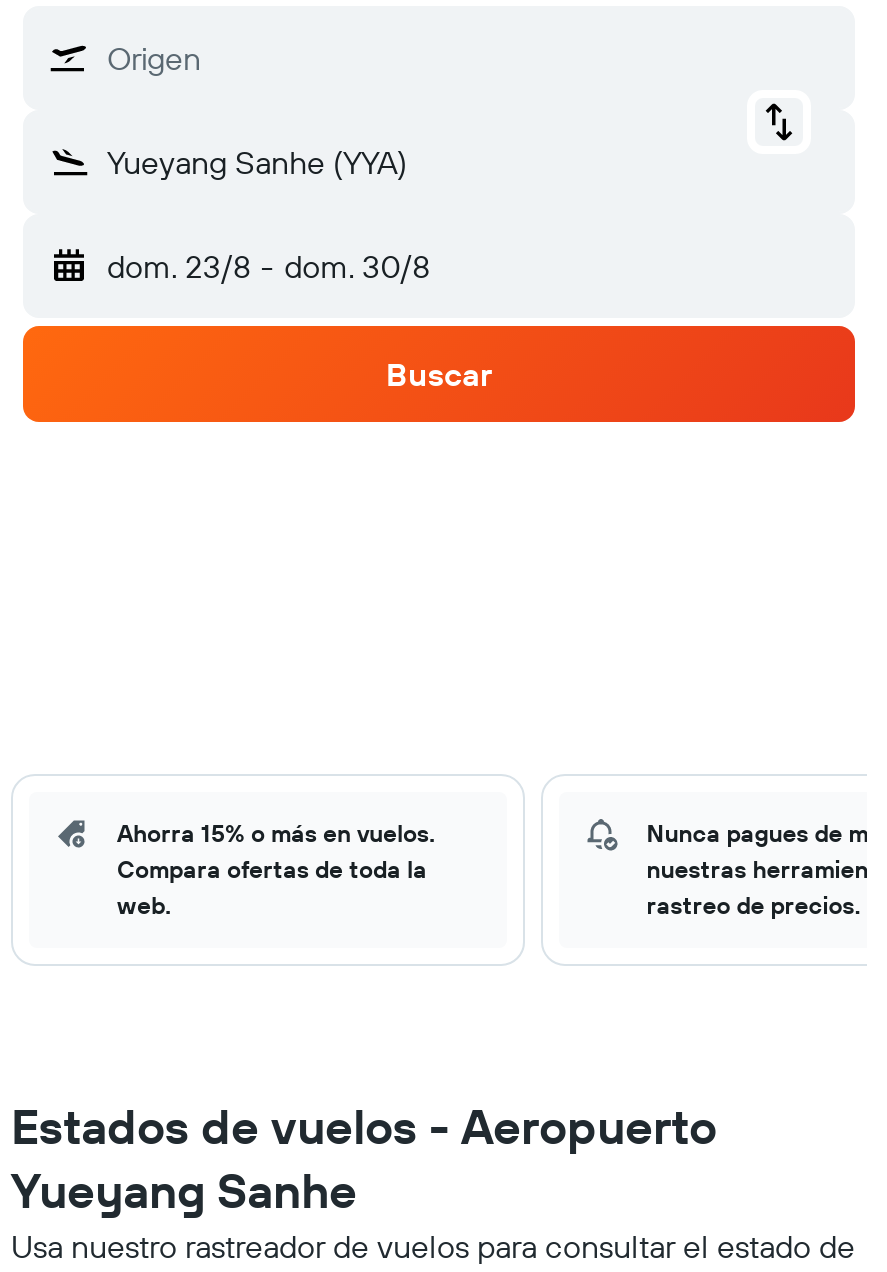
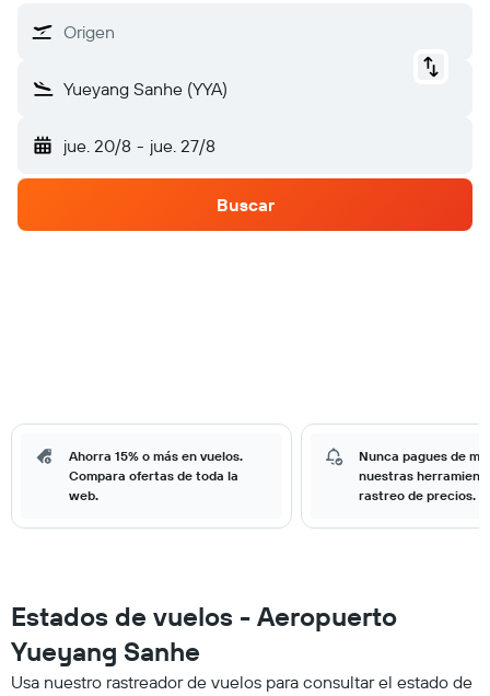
[107,246,430,286] dom. 23/8 - dom. 30/8 -> [63,135,215,156] jue. 20/8 - jue. 27/8

